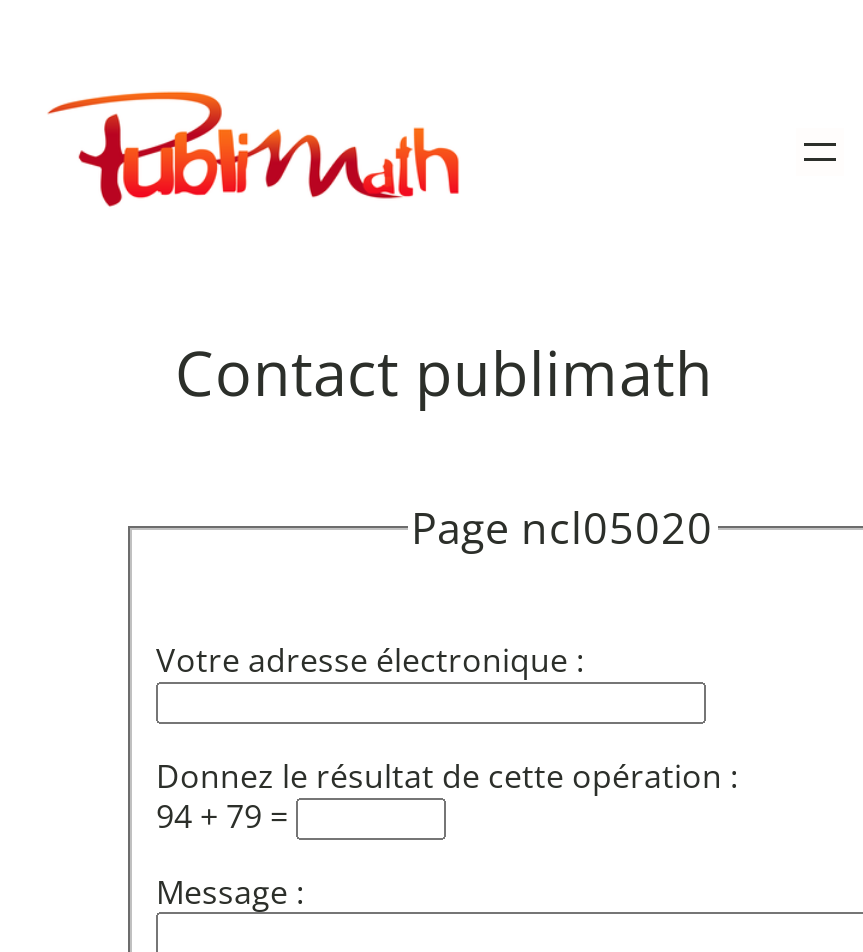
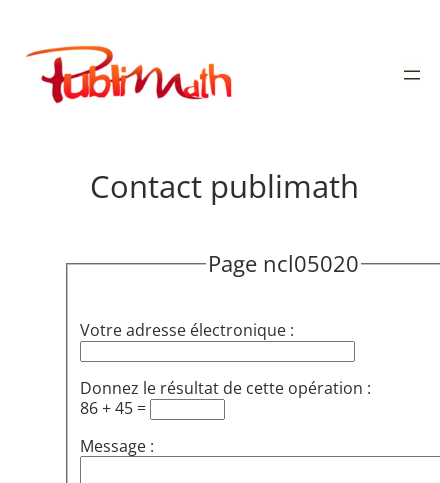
[156,793,296,837] 94 + 79 = -> [80,396,150,418] 86 + 45 =

